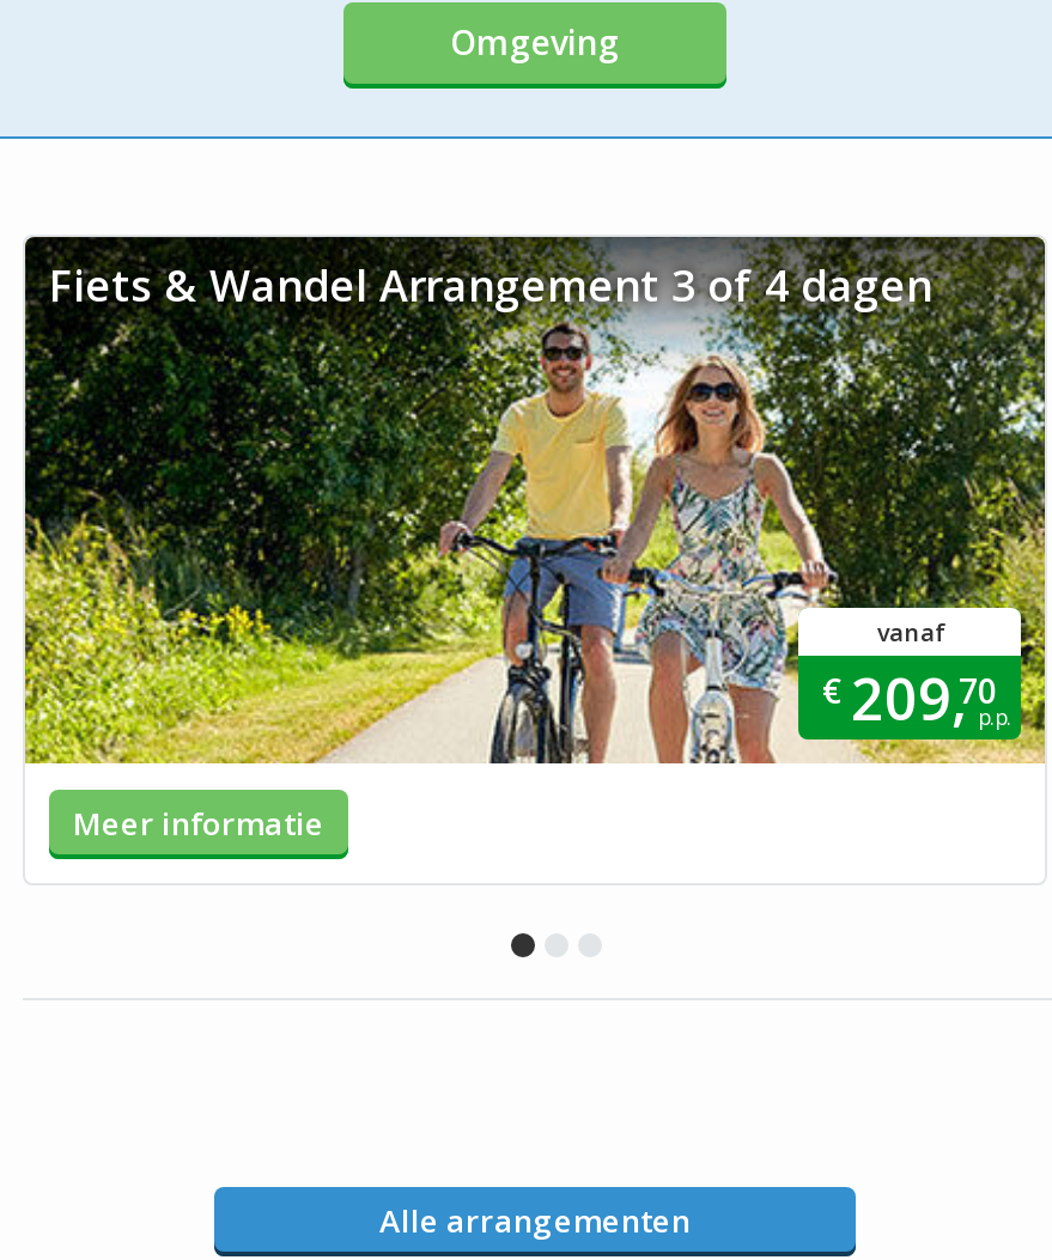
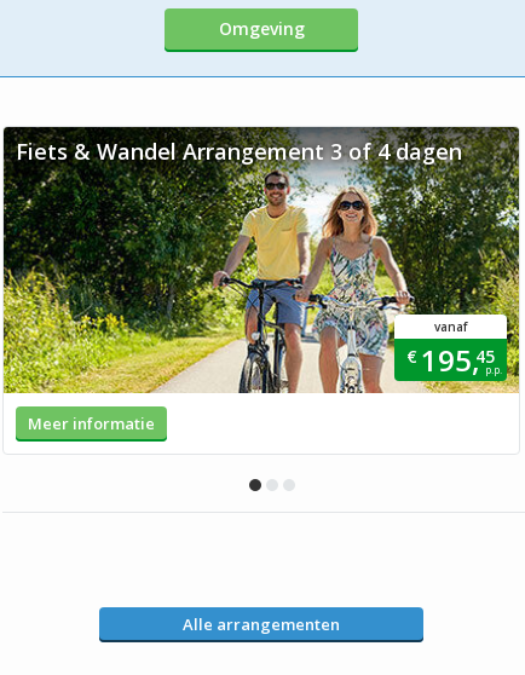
[822,659,968,738] € 209, -> [406,340,480,380] € 195,
[959,669,997,714] 70 -> [475,345,495,368] 45

